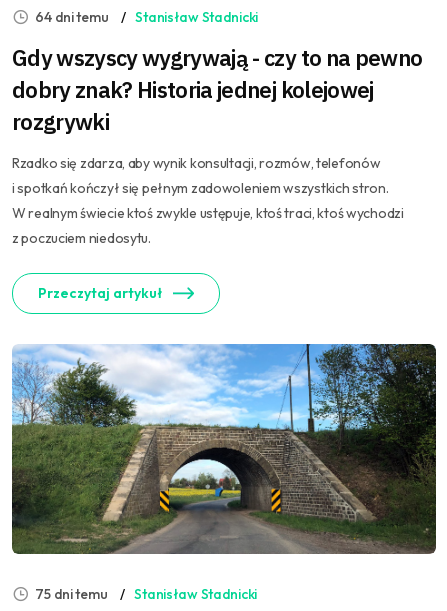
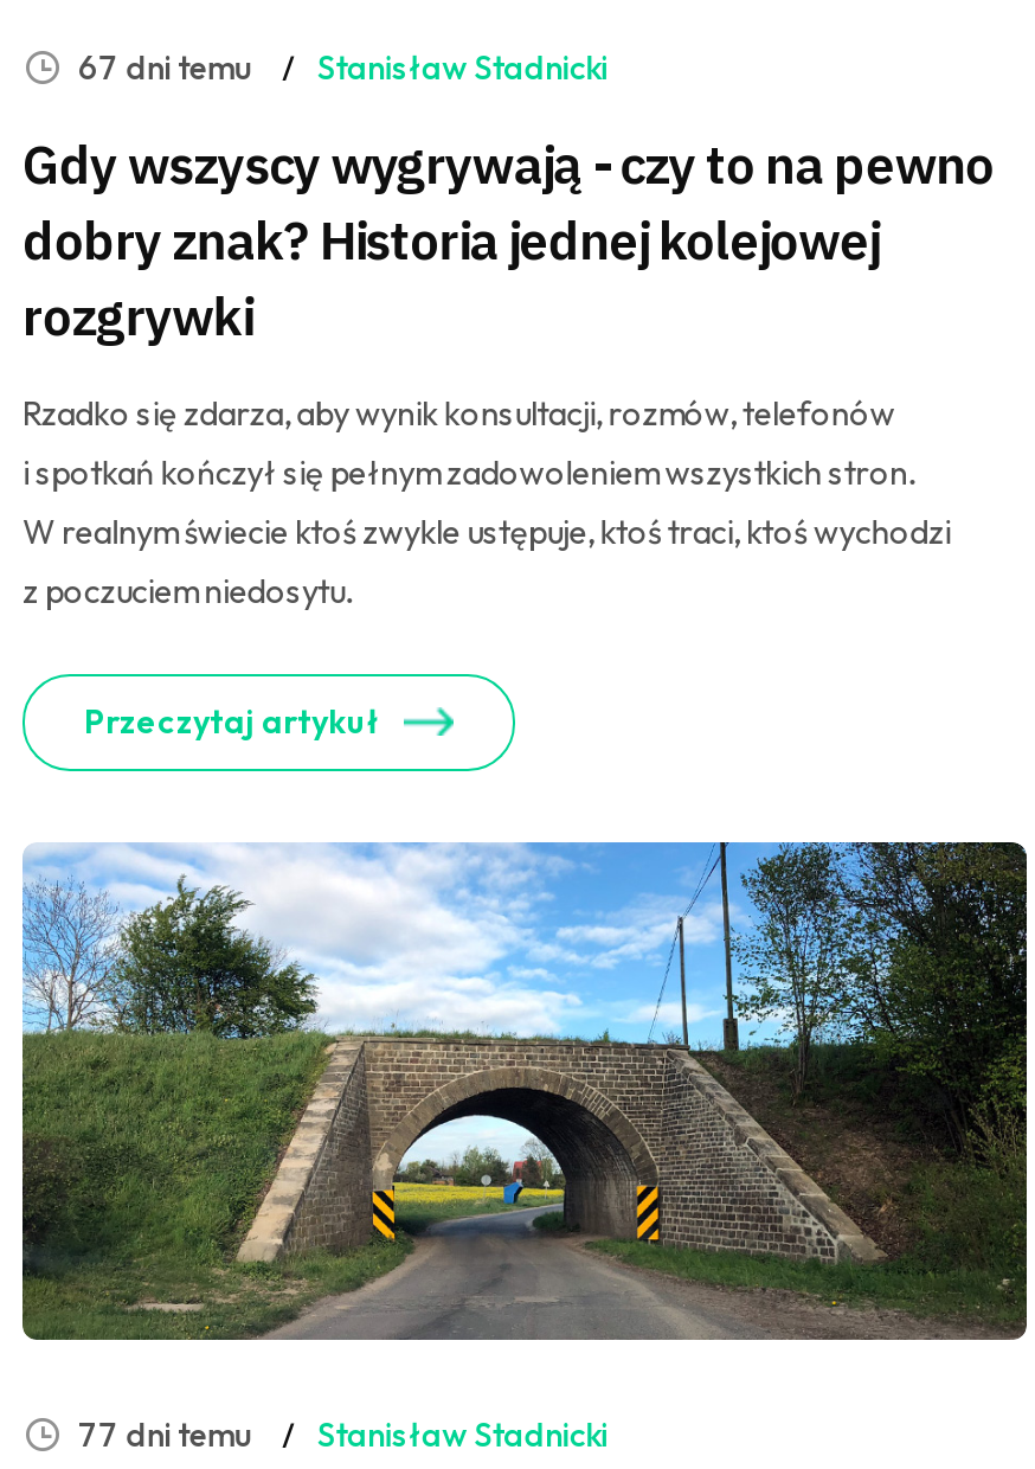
[33,8,258,26] 64 dni temu Stanisław Stadnicki -> [72,47,608,90] 67 dni temu Stanisław Stadnicki
[33,585,257,603] 75 dni temu Stanisław Stadnicki -> [72,1412,608,1455] 77 dni temu Stanisław Stadnicki

